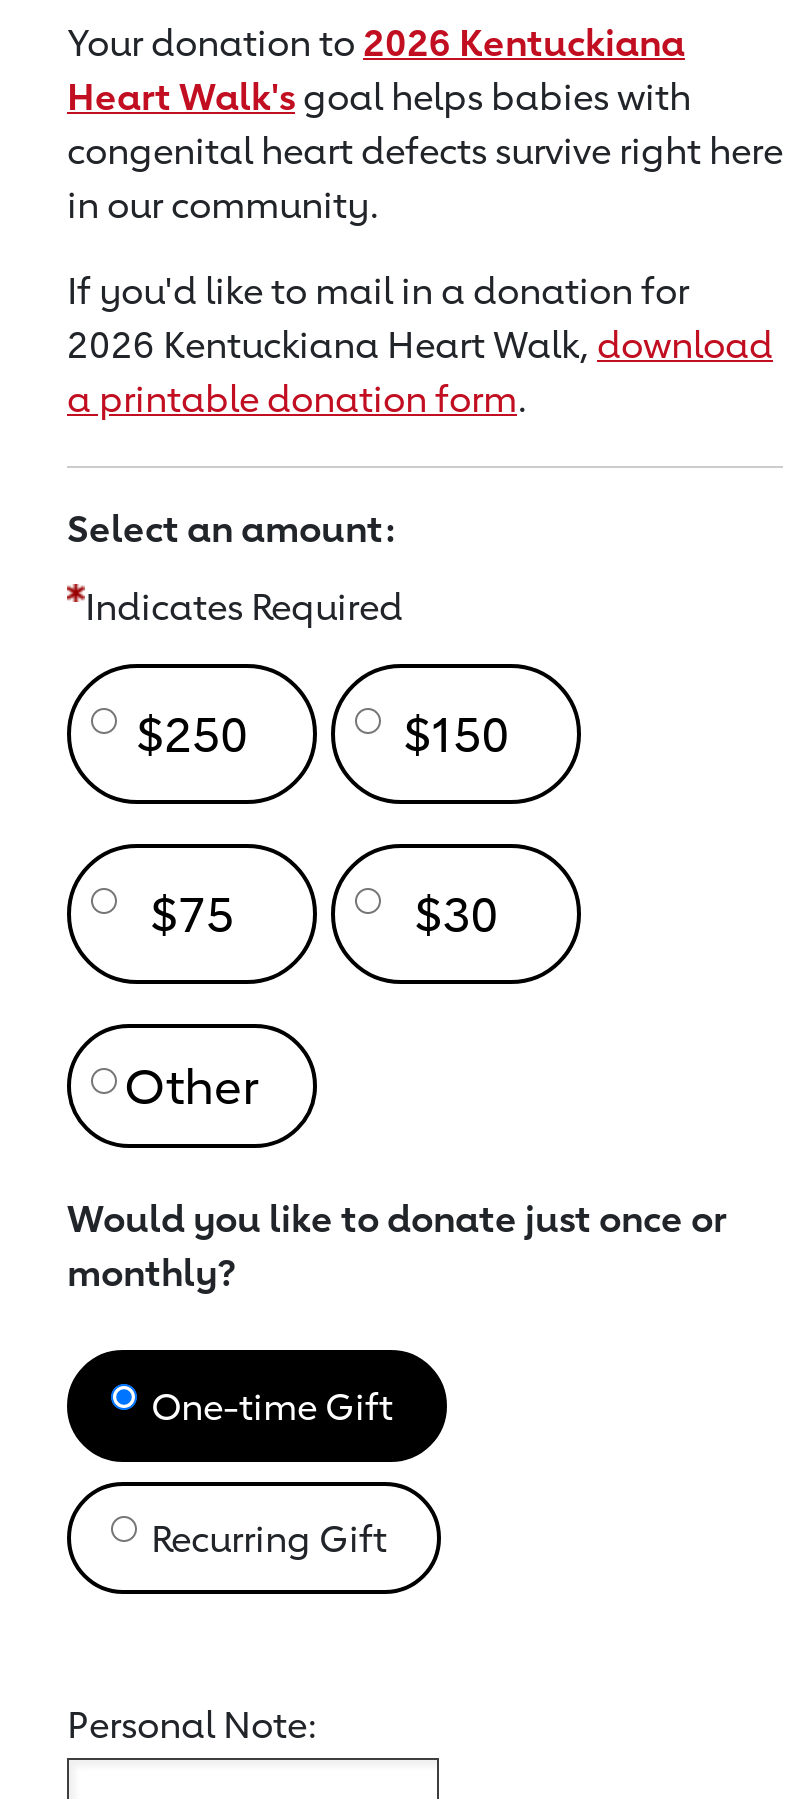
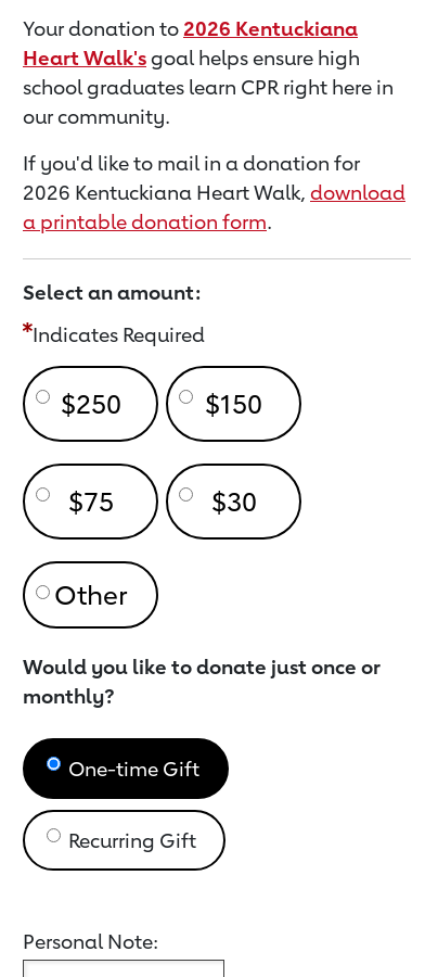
[67,74,783,226] Heart Walk's goal helps babies with | congenital heart defects survive right here | in our community. -> [23,46,394,128] Heart Walk's goal helps ensure high | school graduates learn CPR right here in | our community.

